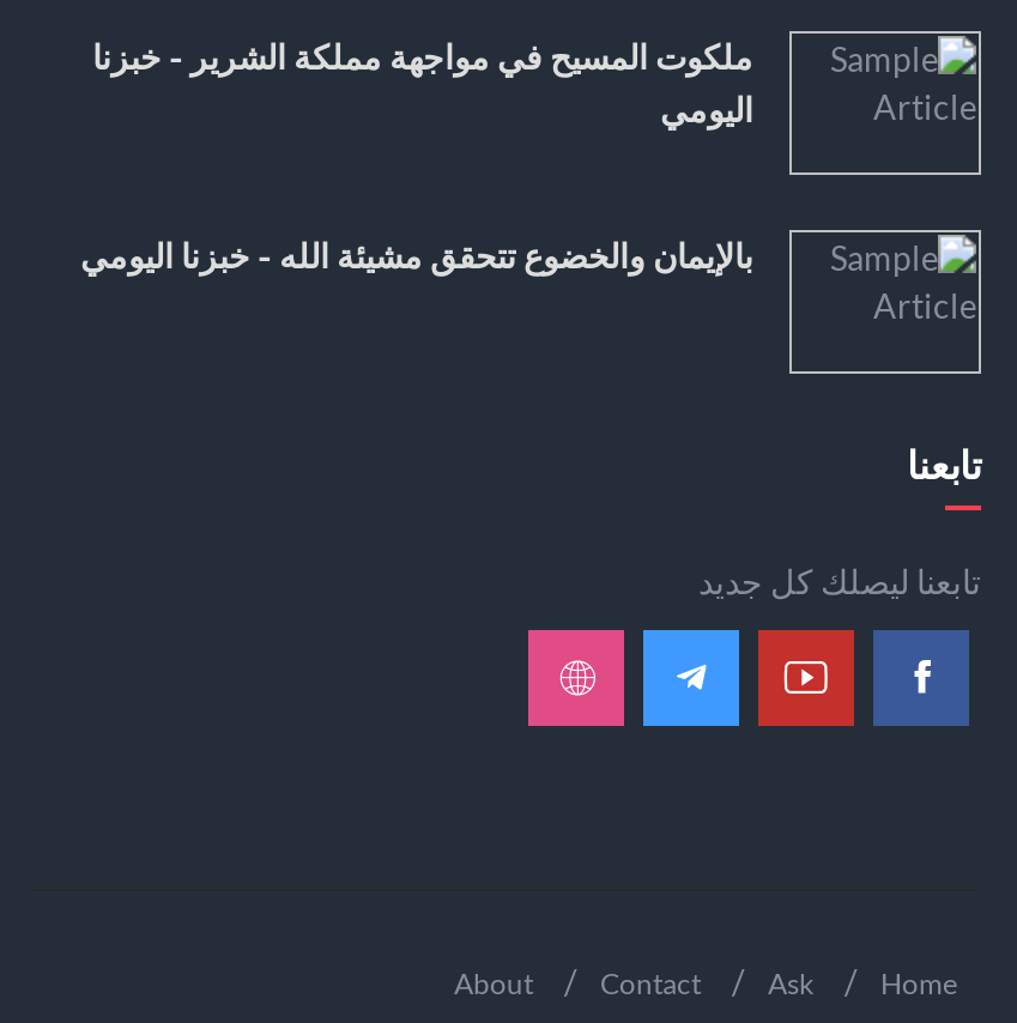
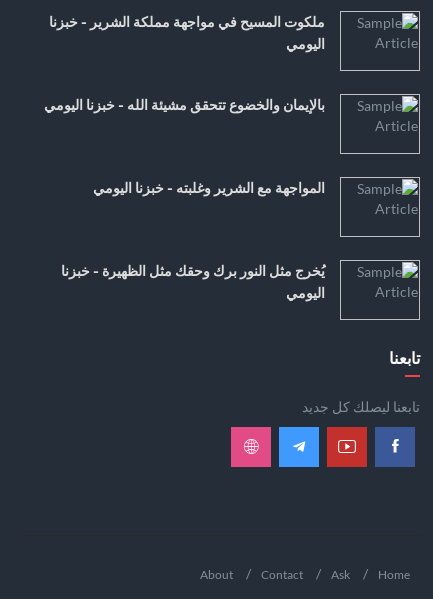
none -> [61,263,325,301] يُخرج مثل النور برك وحقك مثل الظهيرة - خبزنا | اليومي
none -> [93,180,325,196] المواجهة مع الشرير وغلبته - خبزنا اليومي

